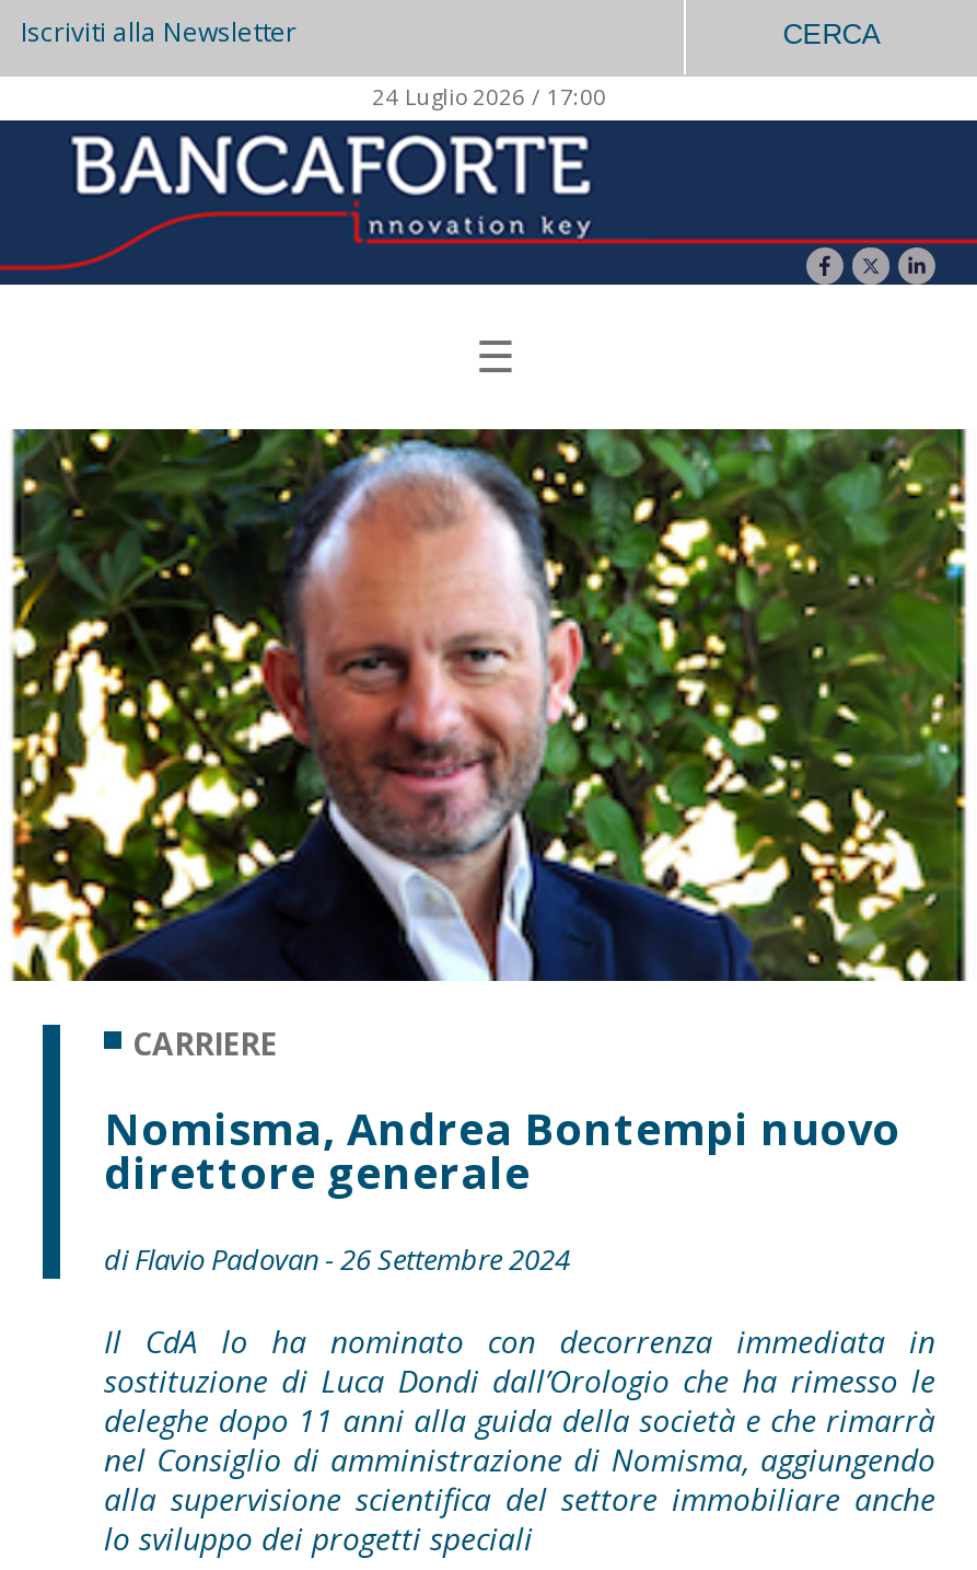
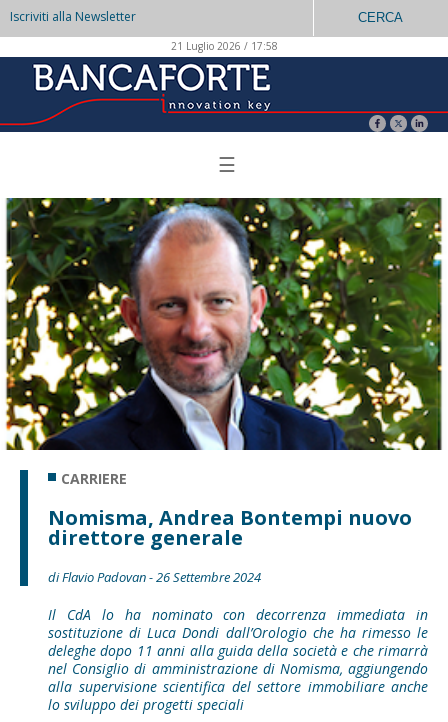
[372,81,606,112] 24 Luglio 2026 / 17:00 -> [170,39,277,53] 21 Luglio 2026 / 17:58

